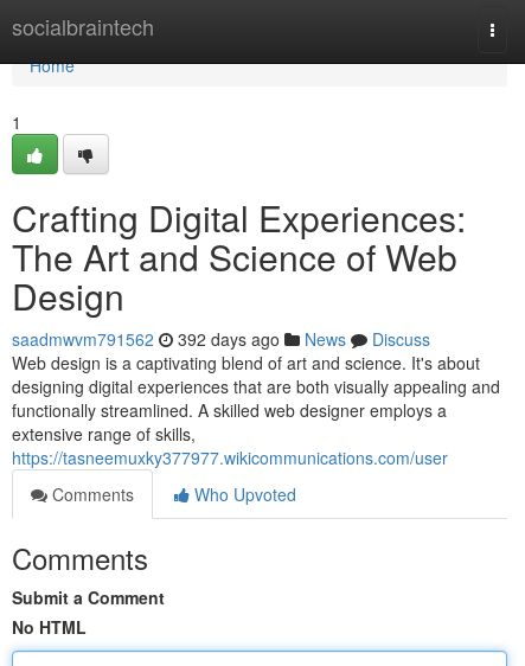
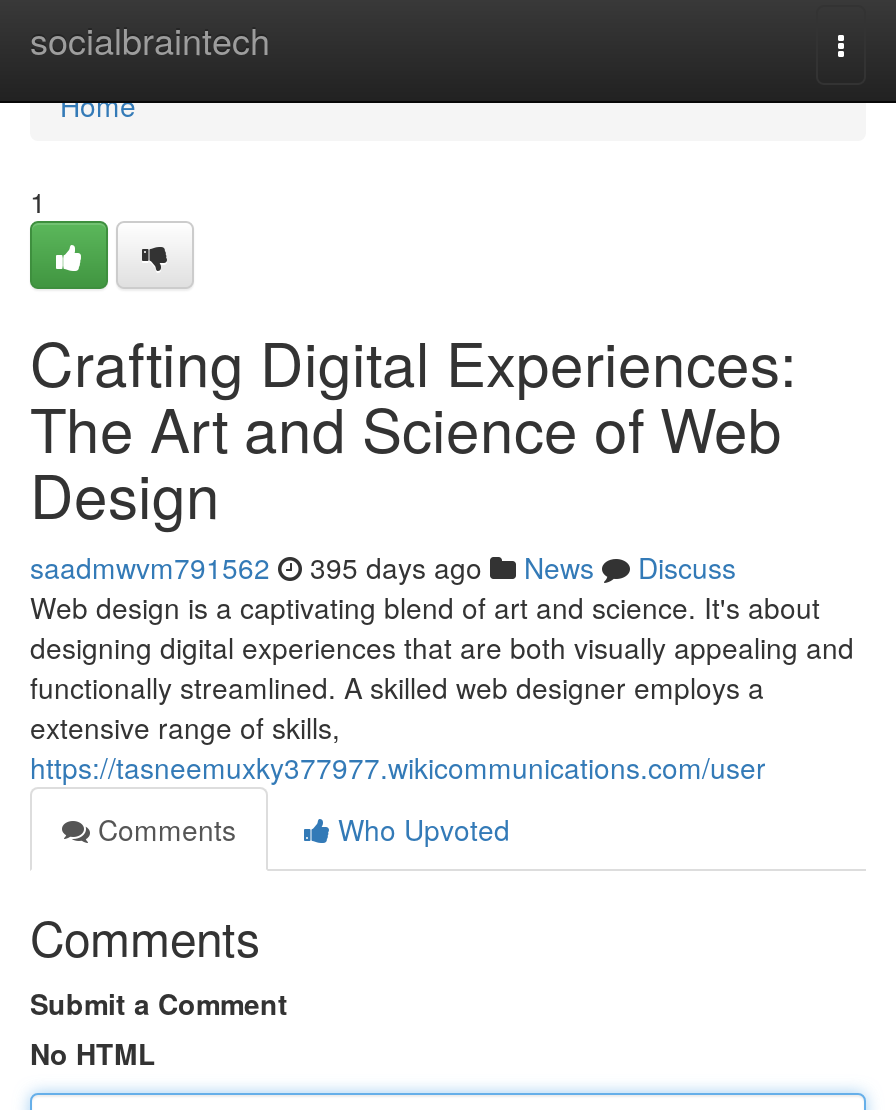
[12,327,430,351] saadmwvm791562 392 days ago News Discuss -> [30,547,736,587] saadmwvm791562 395 days ago News Discuss

